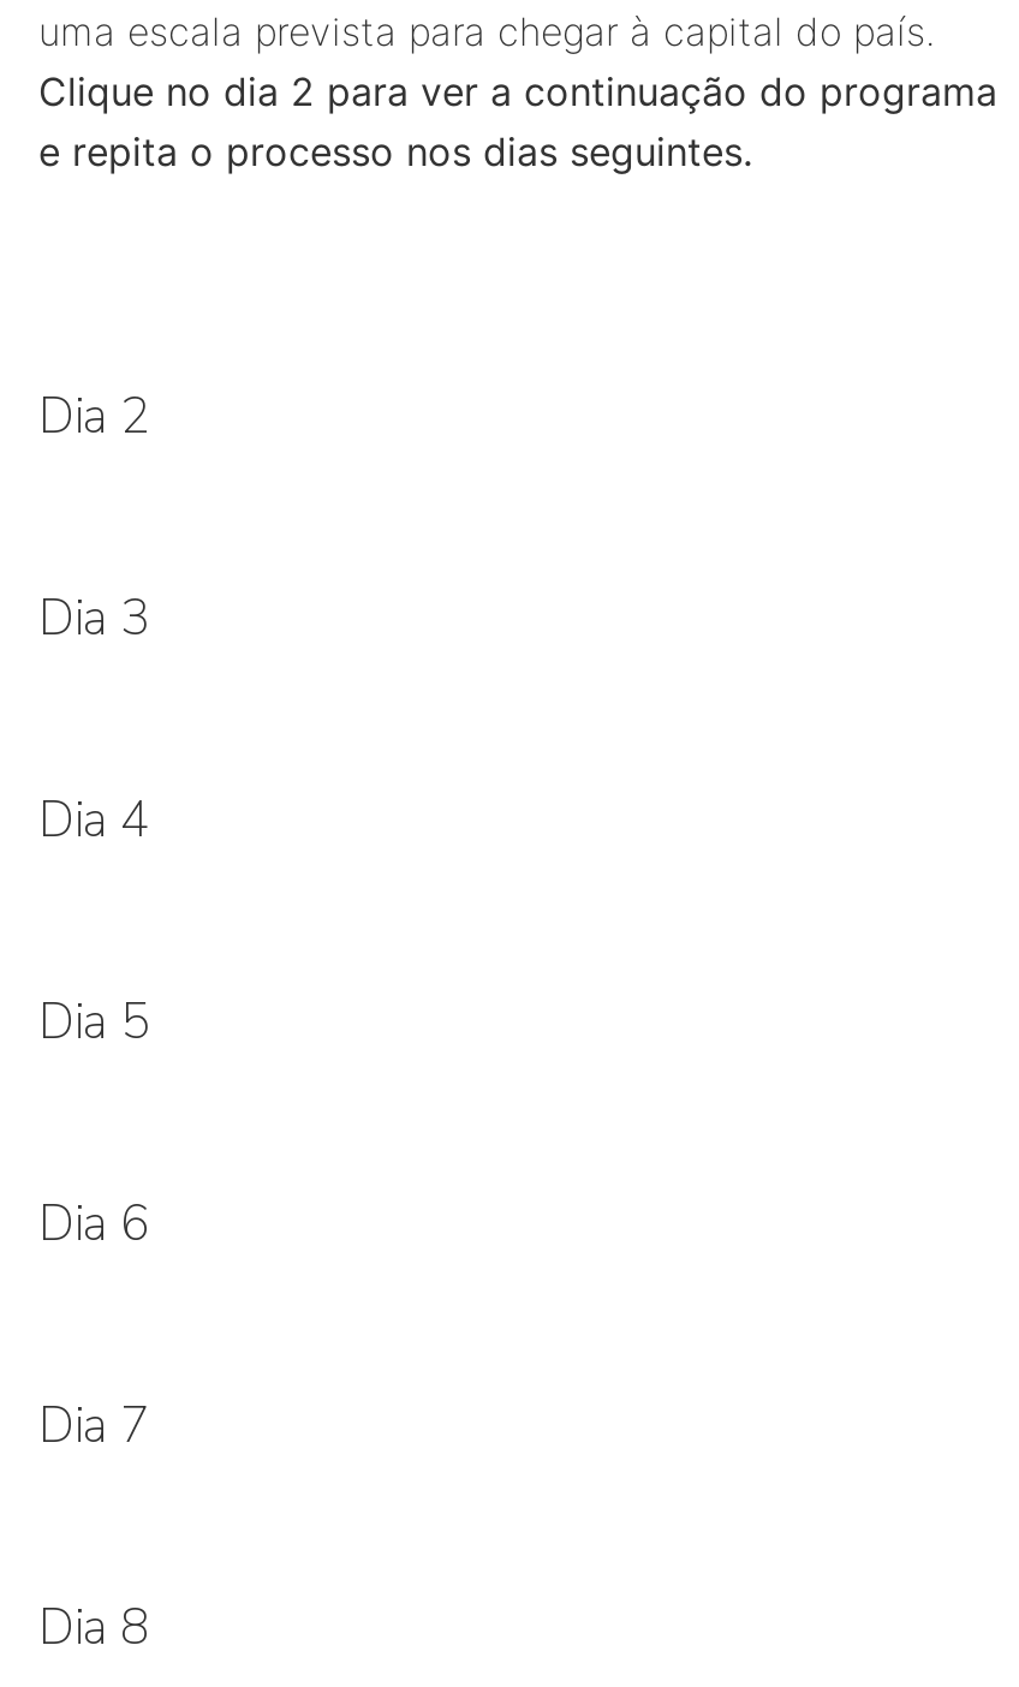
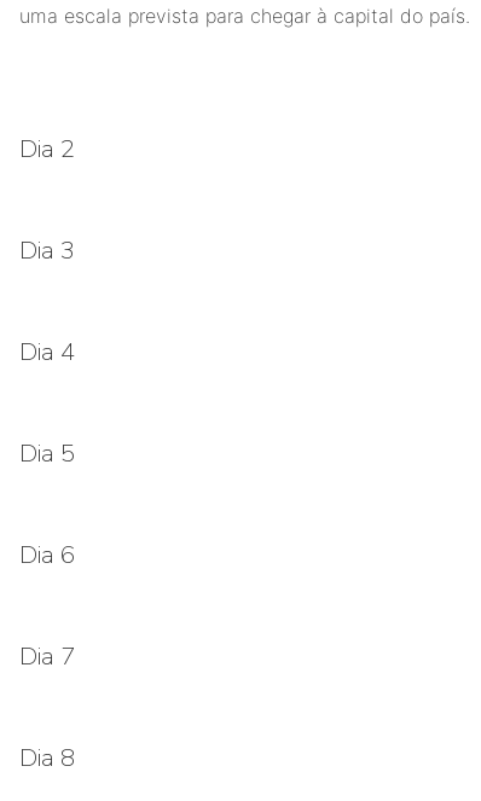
[38,67,997,175] Clique no dia 2 para ver a continuação do programa | e repita o processo nos dias seguintes. -> none

